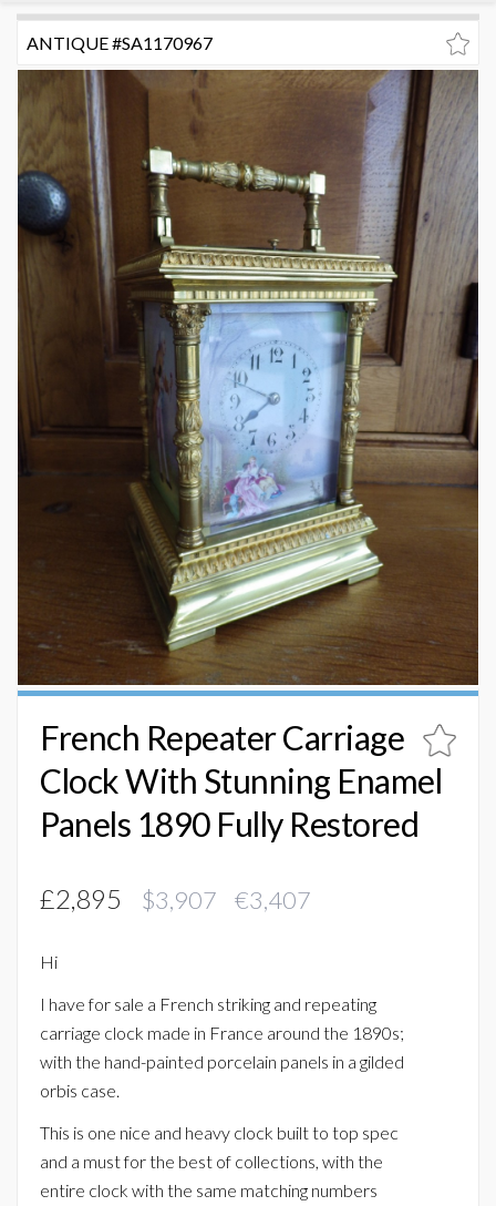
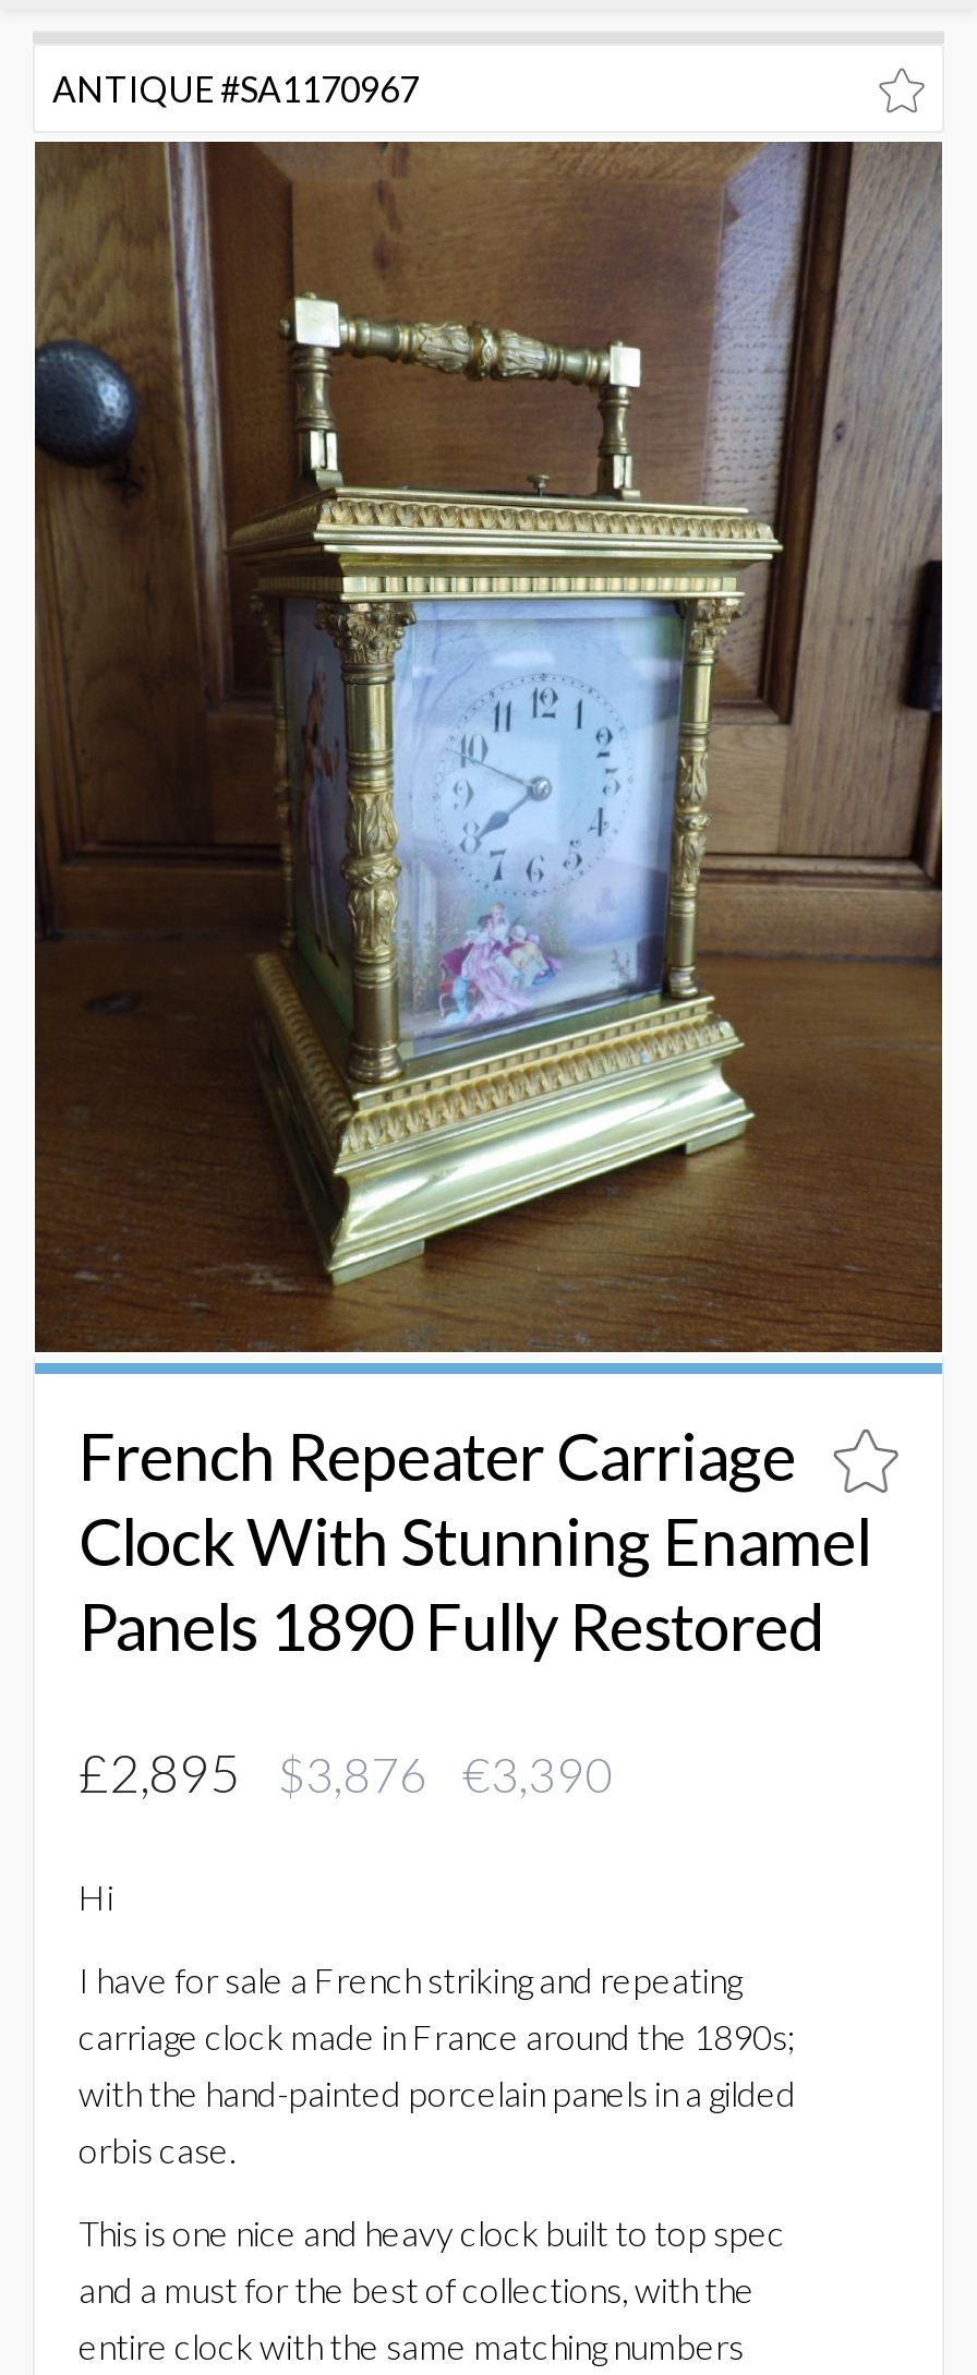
[40,882,311,914] £2,895 $3,907 €3,407 -> [79,1739,613,1803] £2,895 $3,876 €3,390

